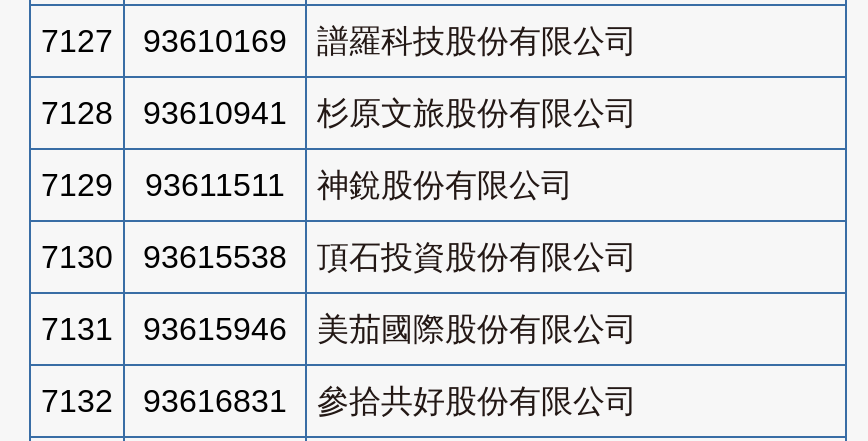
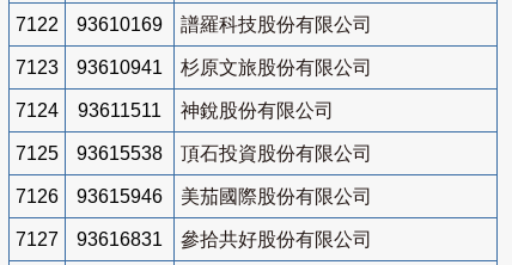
[41,24,637,58] 7127 93610169 譜羅科技股份有限公司 -> [16,14,372,34] 7122 93610169 譜羅科技股份有限公司
[41,96,637,130] 7128 93610941 杉原文旅股份有限公司 -> [16,57,372,77] 7123 93610941 杉原文旅股份有限公司
[41,168,573,202] 7129 93611511 神銳股份有限公司 -> [16,100,334,120] 7124 93611511 神銳股份有限公司
[41,240,637,274] 7130 93615538 頂石投資股份有限公司 -> [16,143,372,163] 7125 93615538 頂石投資股份有限公司
[41,312,637,346] 7131 93615946 美茄國際股份有限公司 -> [16,186,372,206] 7126 93615946 美茄國際股份有限公司
[41,384,637,418] 7132 93616831 參拾共好股份有限公司 -> [16,229,372,249] 7127 93616831 參拾共好股份有限公司

